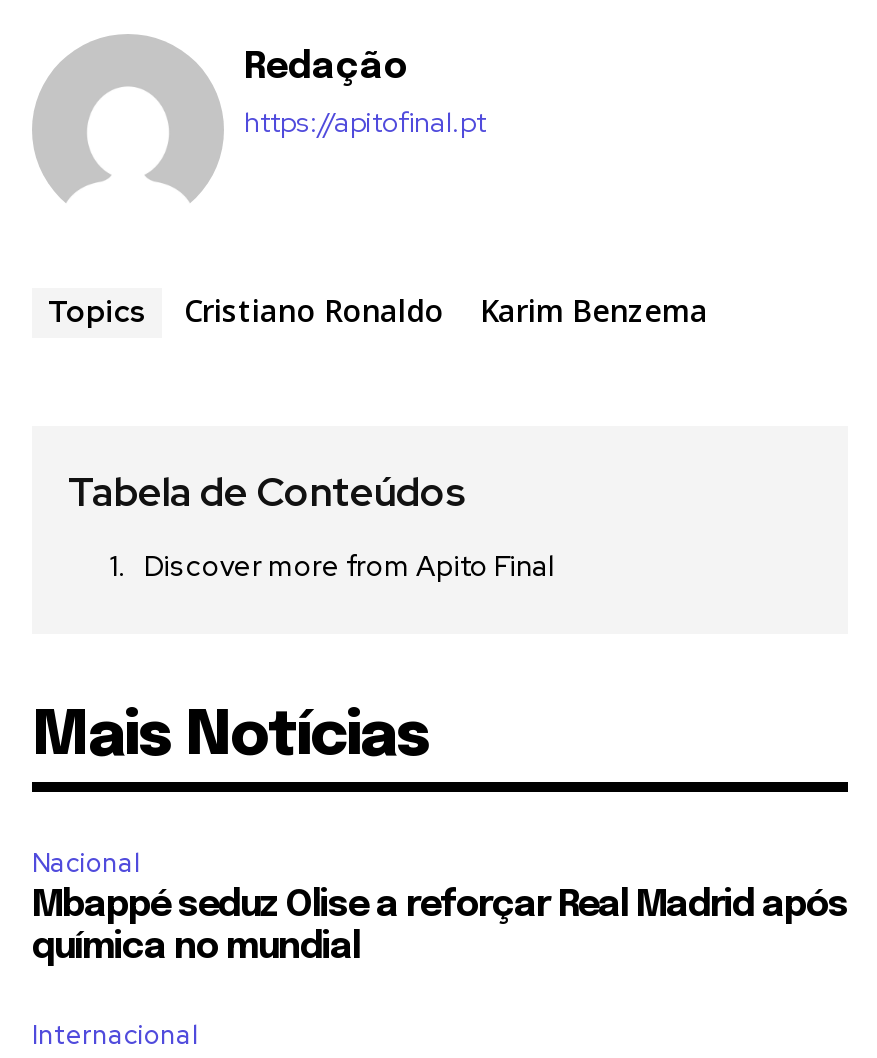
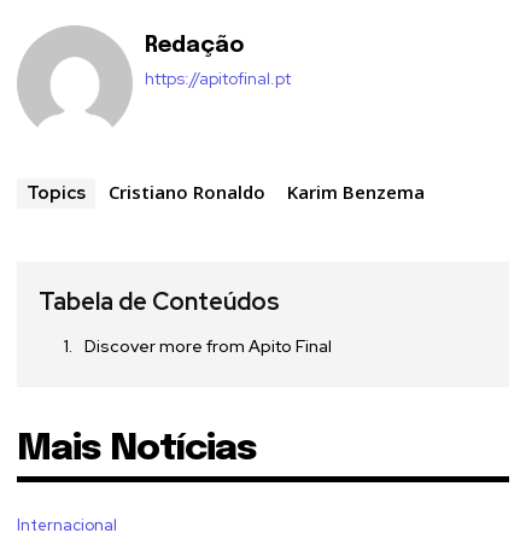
[32,846,848,966] Nacional | Mbappé seduz Olise a reforçar Real Madrid após | química no mundial -> none

